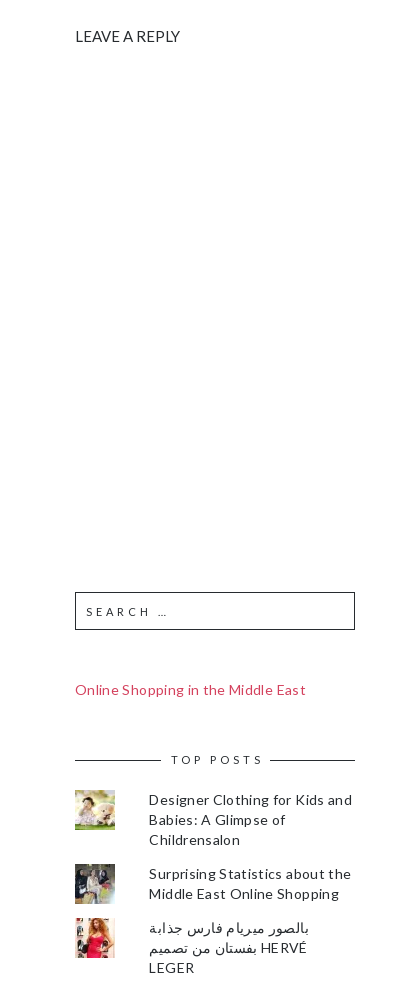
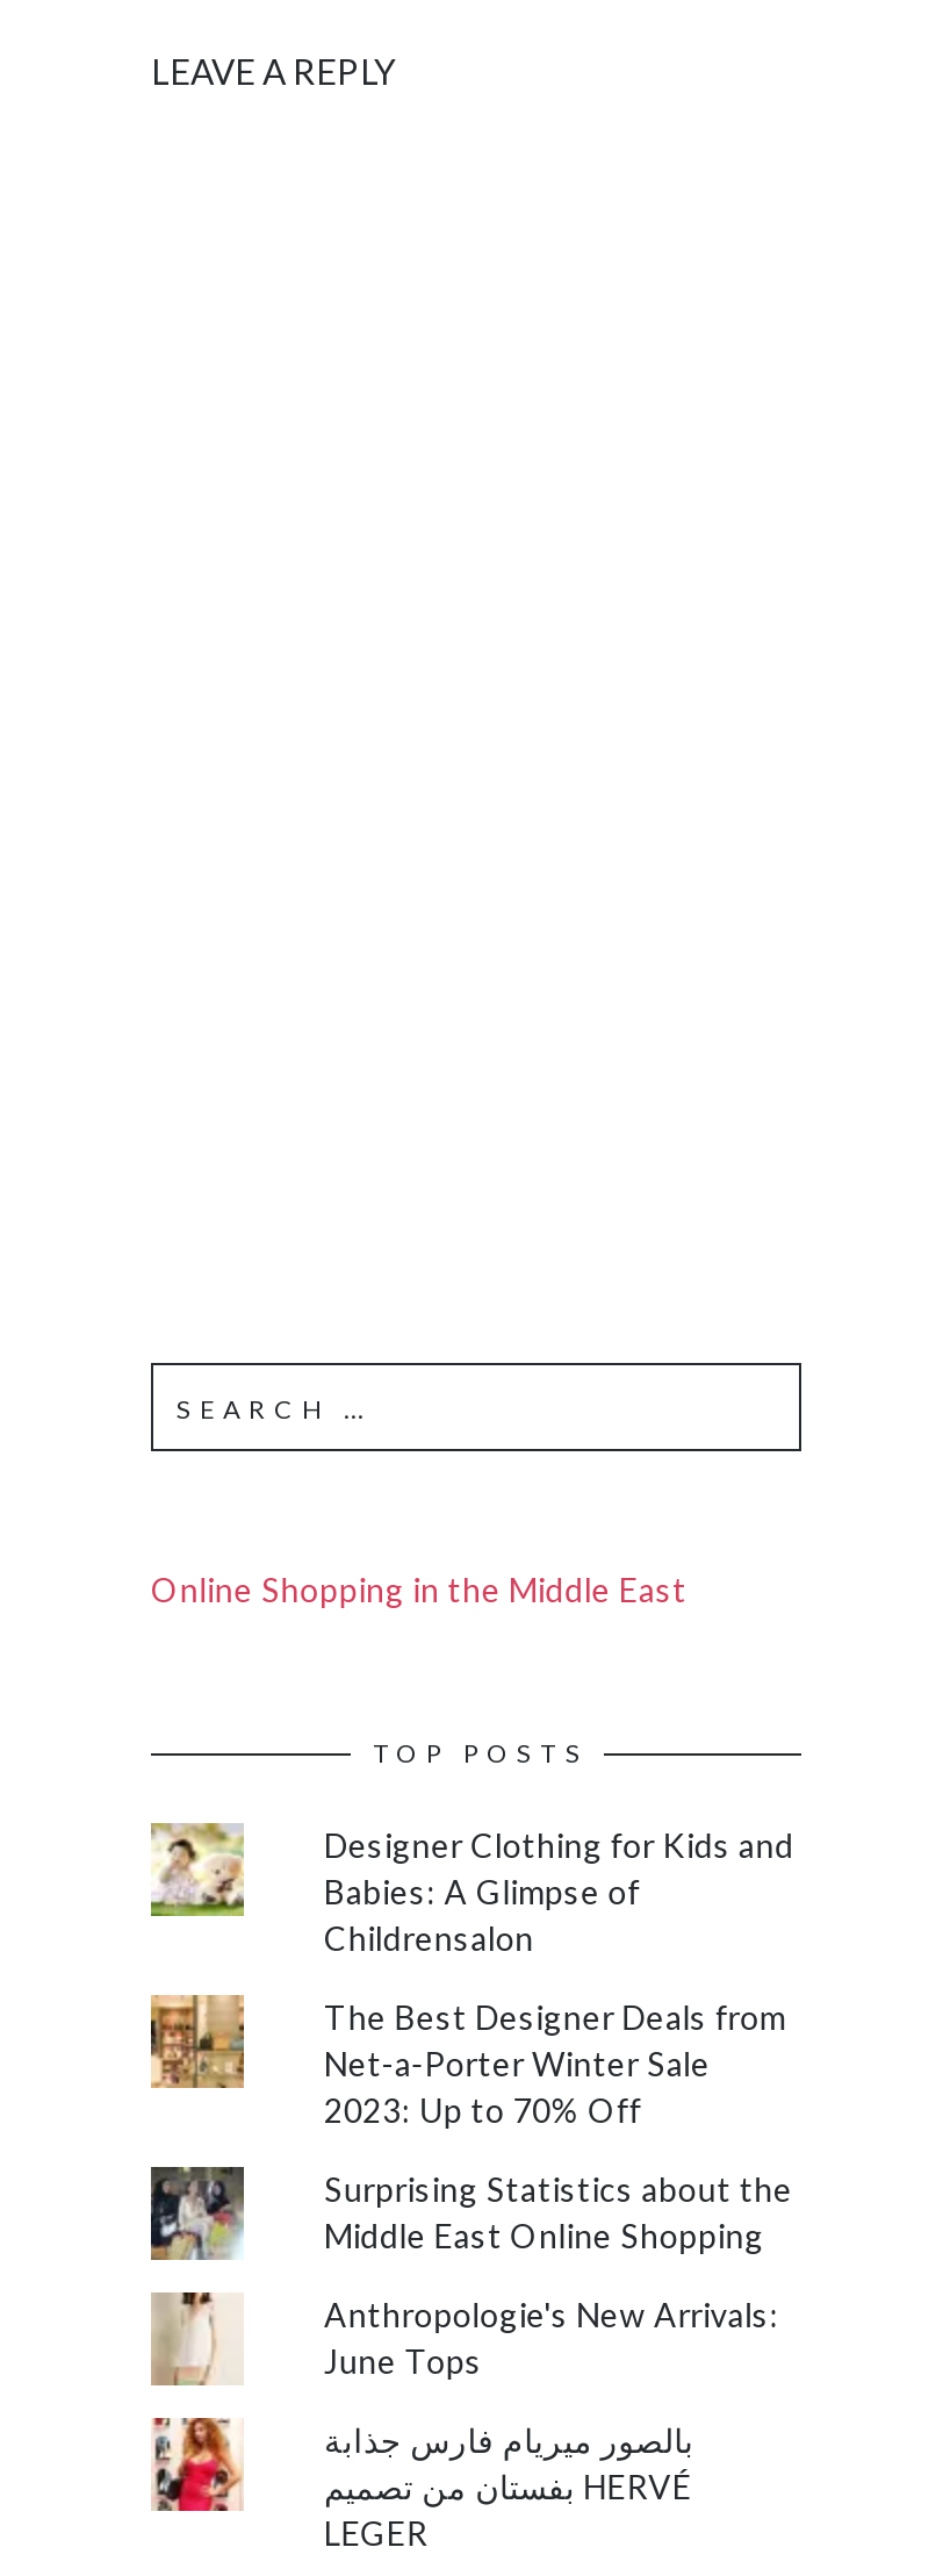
none -> [149,1993,786,2130] [image] | The Best Designer Deals from | Net-a-Porter Winter Sale | 2023: Up to 70% Off
none -> [151,2290,779,2385] [image] | Anthropologie's New Arrivals: | June Tops

